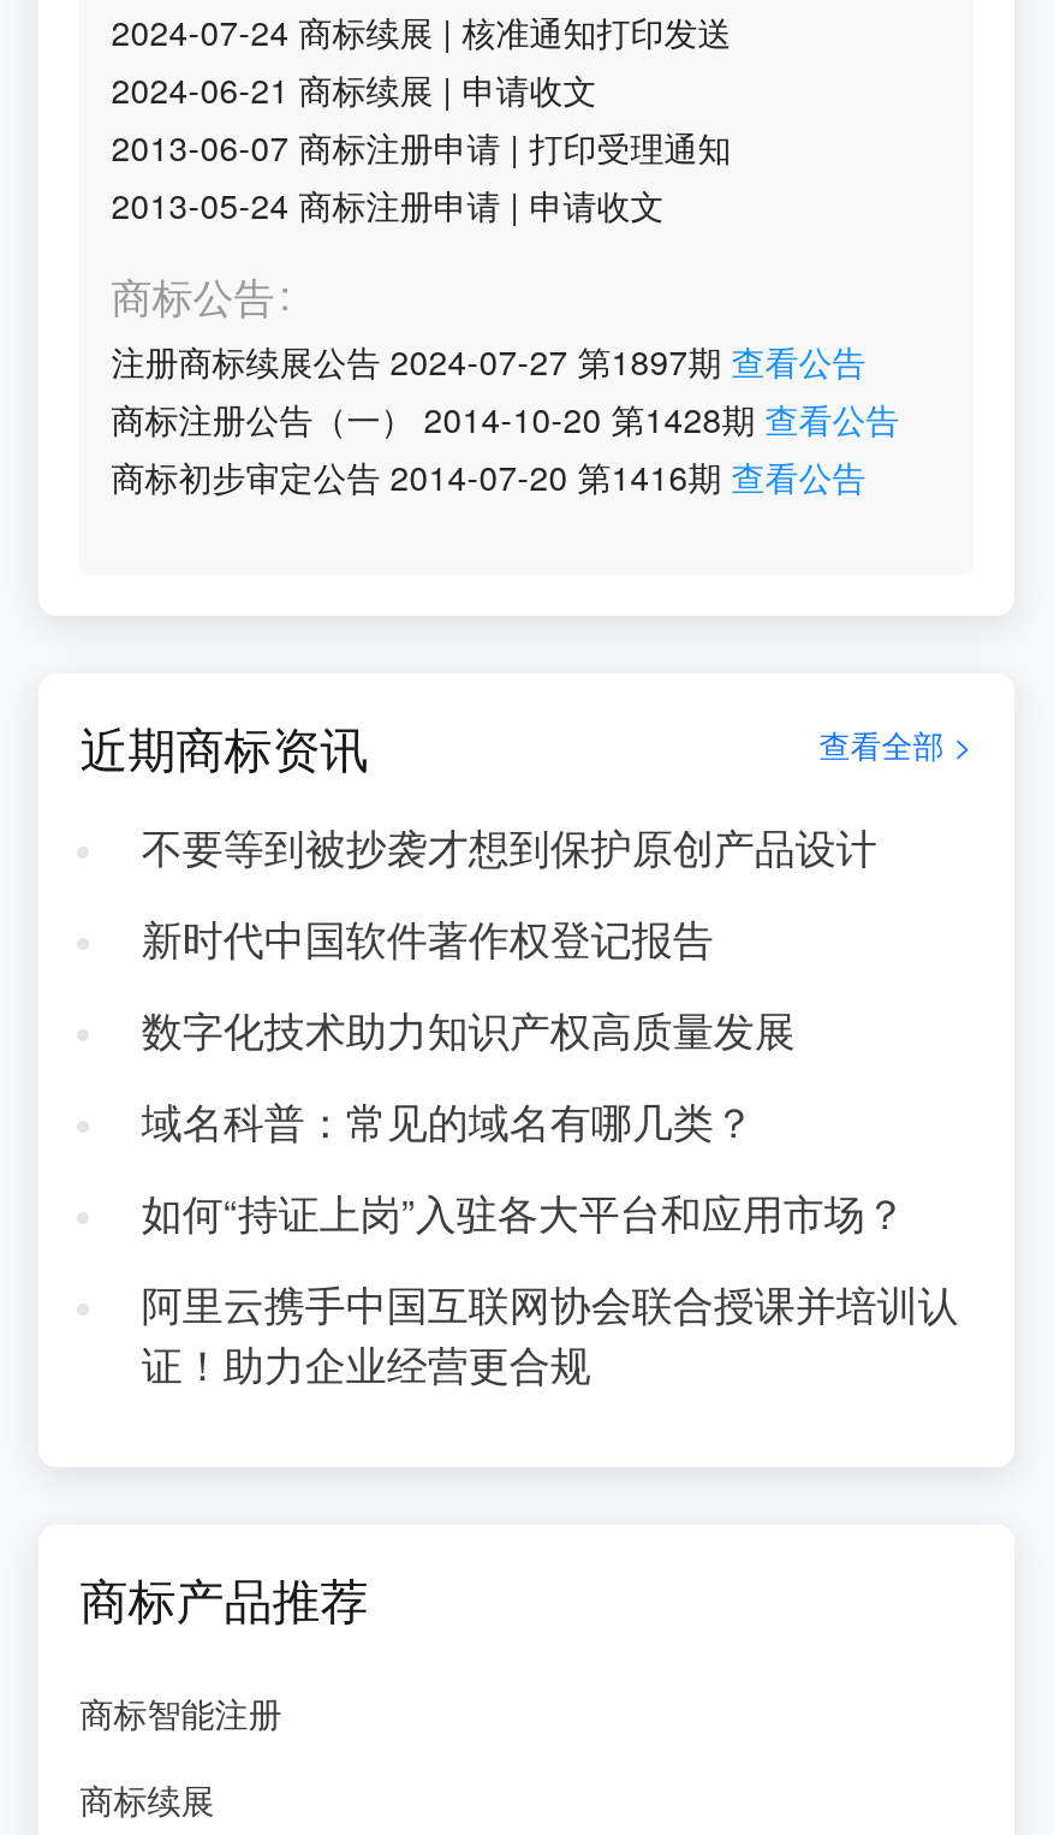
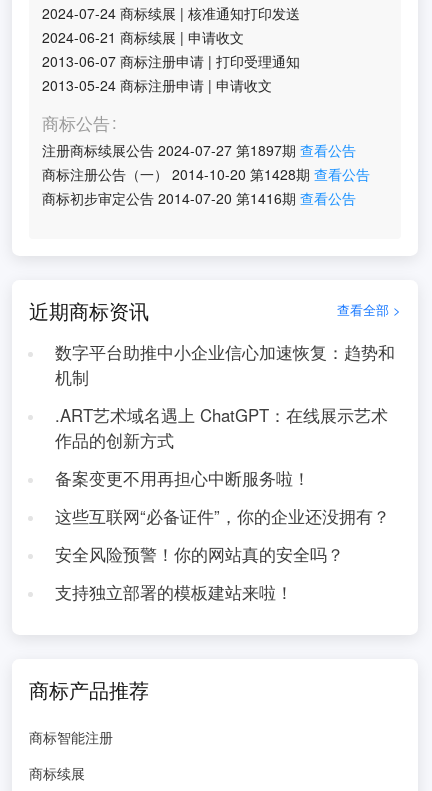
[141,818,877,875] 不要等到被抄袭才想到保护原创产品设计 -> [55,340,395,389] 数字平台助推中小企业信心加速恢复：趋势和 | 机制
[141,909,713,967] 新时代中国软件著作权登记报告 -> [55,403,388,452] .ART艺术域名遇上 ChatGPT：在线展示艺术 | 作品的创新方式
[141,1000,795,1058] 数字化技术助力知识产权高质量发展 -> [55,466,310,490] 备案变更不用再担心中断服务啦！
[141,1092,754,1150] 域名科普：常见的域名有哪几类？ -> [55,504,390,528] 这些互联网“必备证件”，你的企业还没拥有？
[141,1183,906,1241] 如何“持证上岗”入驻各大平台和应用市场？ -> [55,542,344,566] 安全风险预警！你的网站真的安全吗？
[141,1274,959,1392] 阿里云携手中国互联网协会联合授课并培训认 | 证！助力企业经营更合规 -> [55,580,293,604] 支持独立部署的模板建站来啦！

